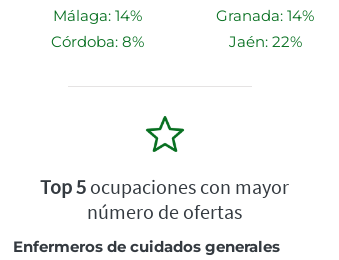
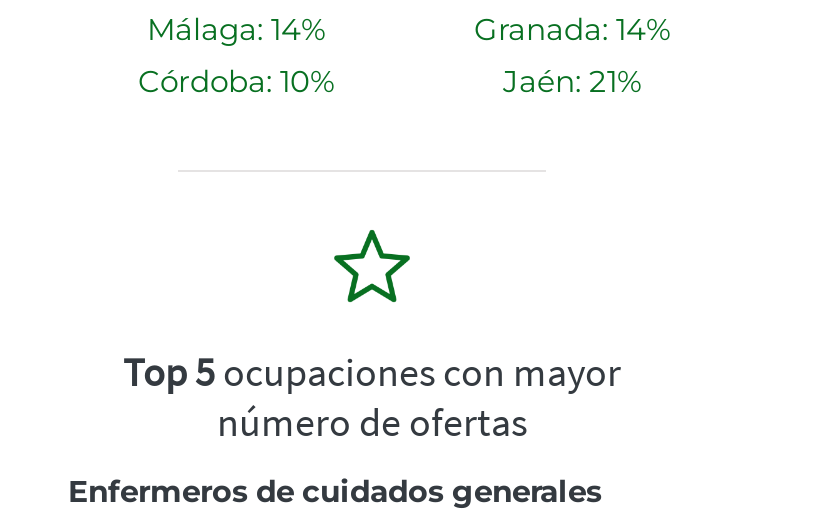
[50,32,143,51] Córdoba: 8% -> [138,61,334,99] Córdoba: 10%
[228,32,301,51] Jaén: 22% -> [503,61,641,99] Jaén: 21%

